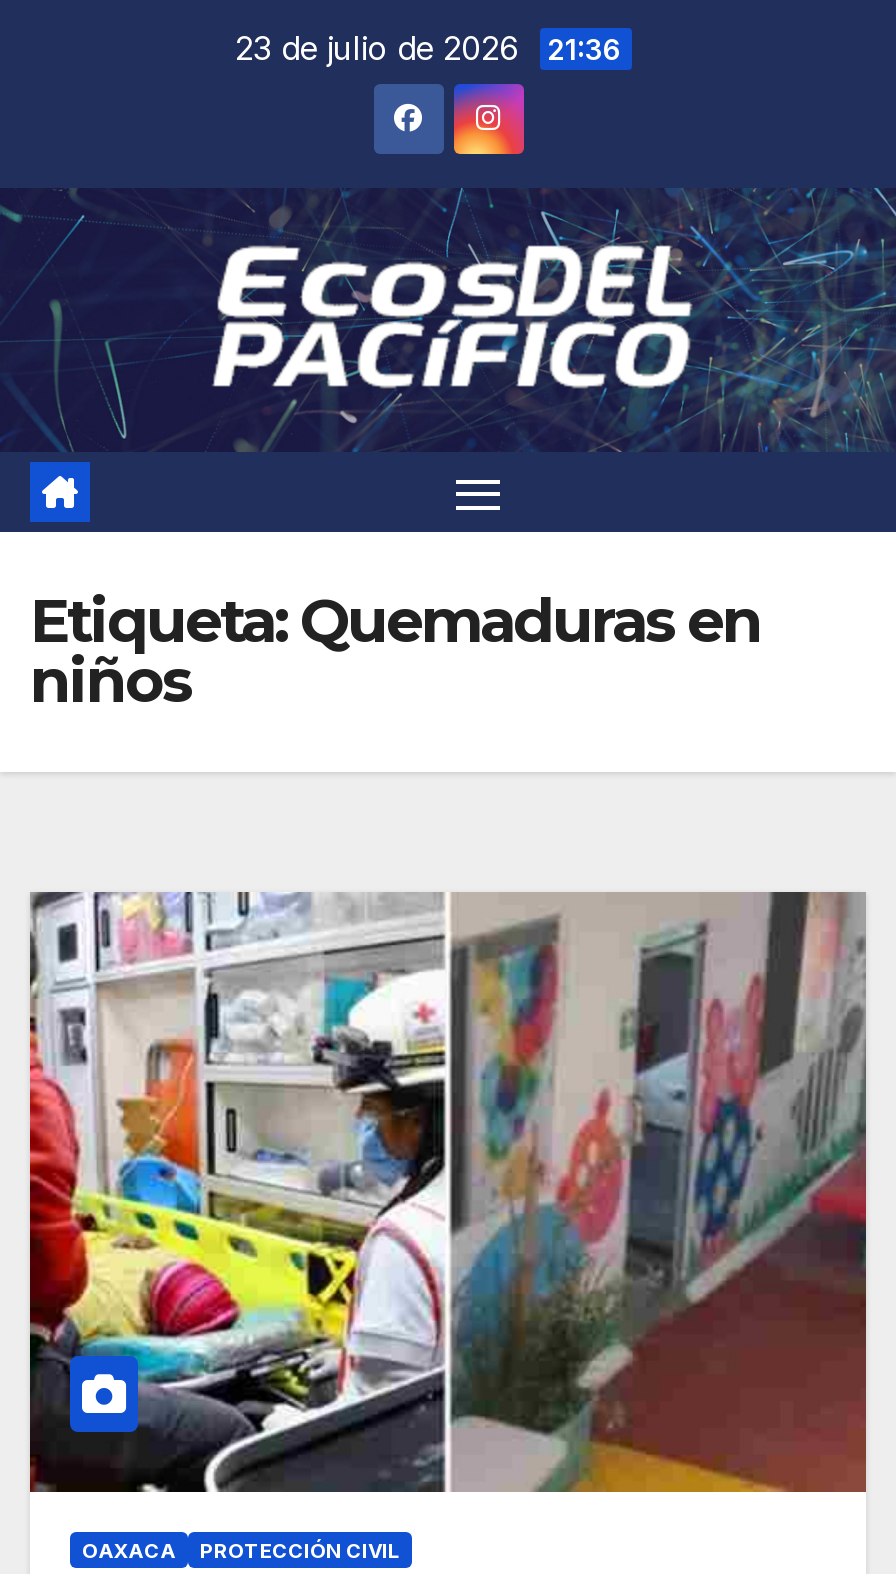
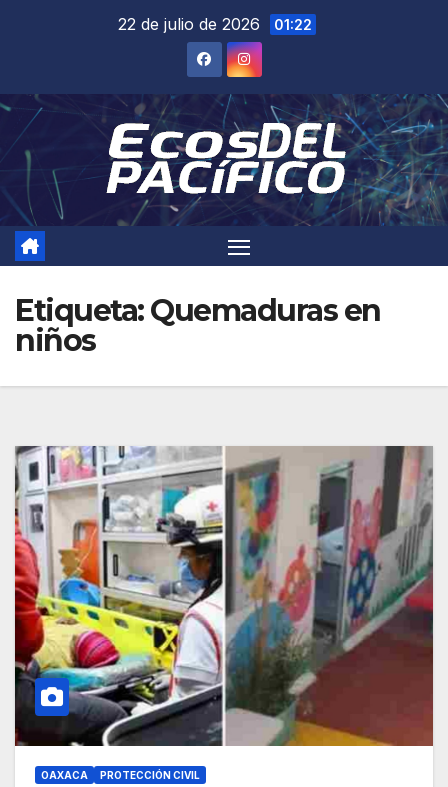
[235,28,623,68] 23 de julio de 2026 21:36 -> [117,14,311,34] 22 de julio de 2026 01:22

